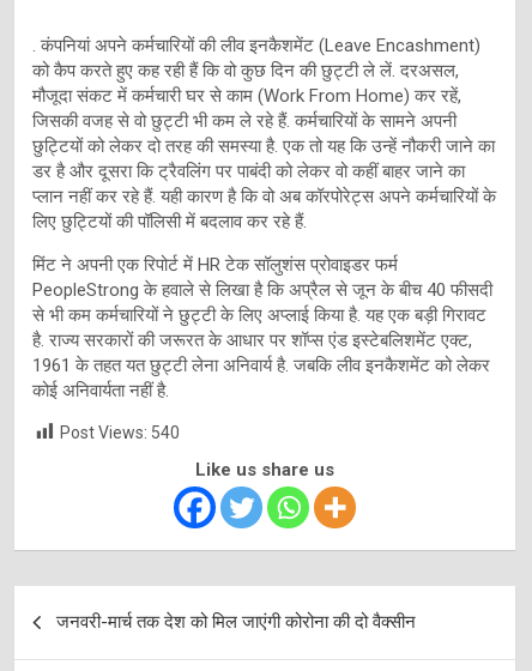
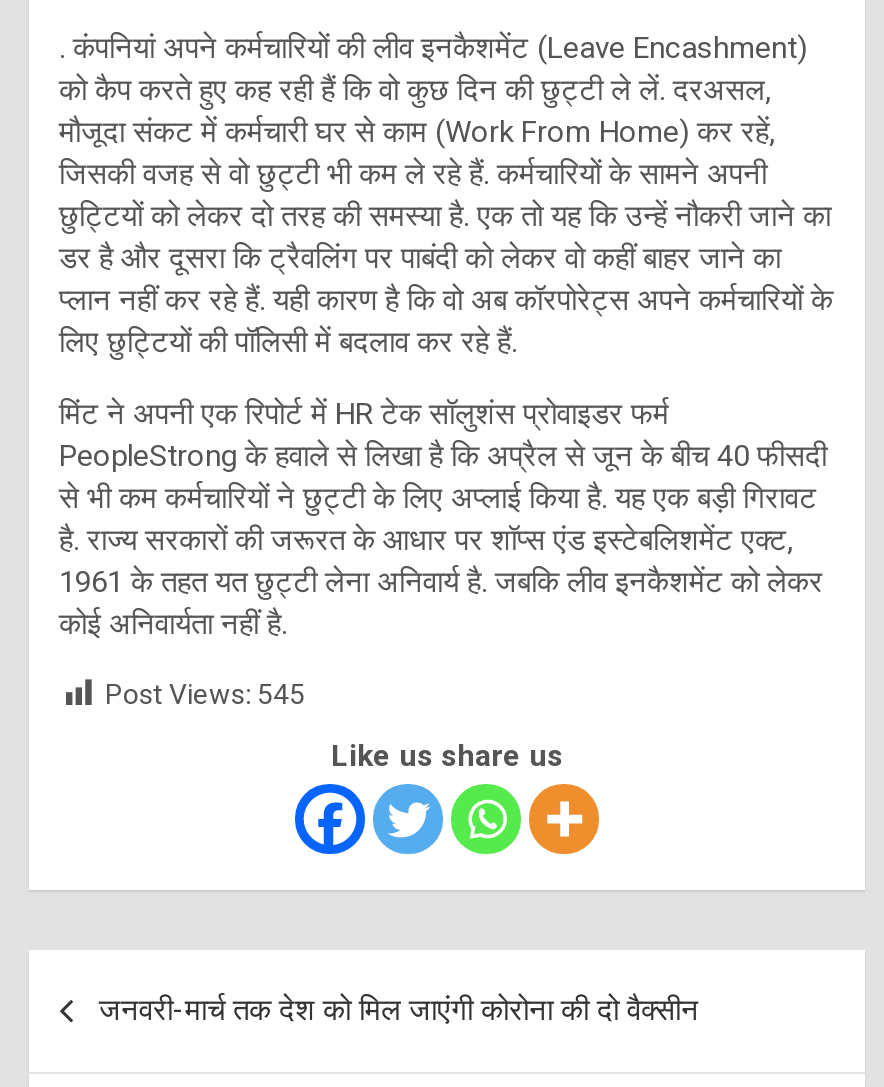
[60,423,180,442] Post Views: 540 -> [105,677,305,709] Post Views: 545

